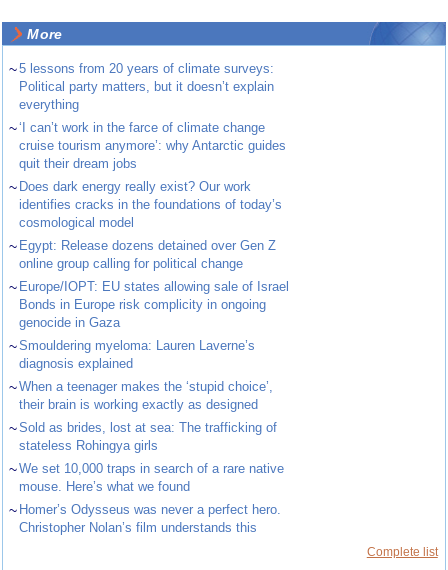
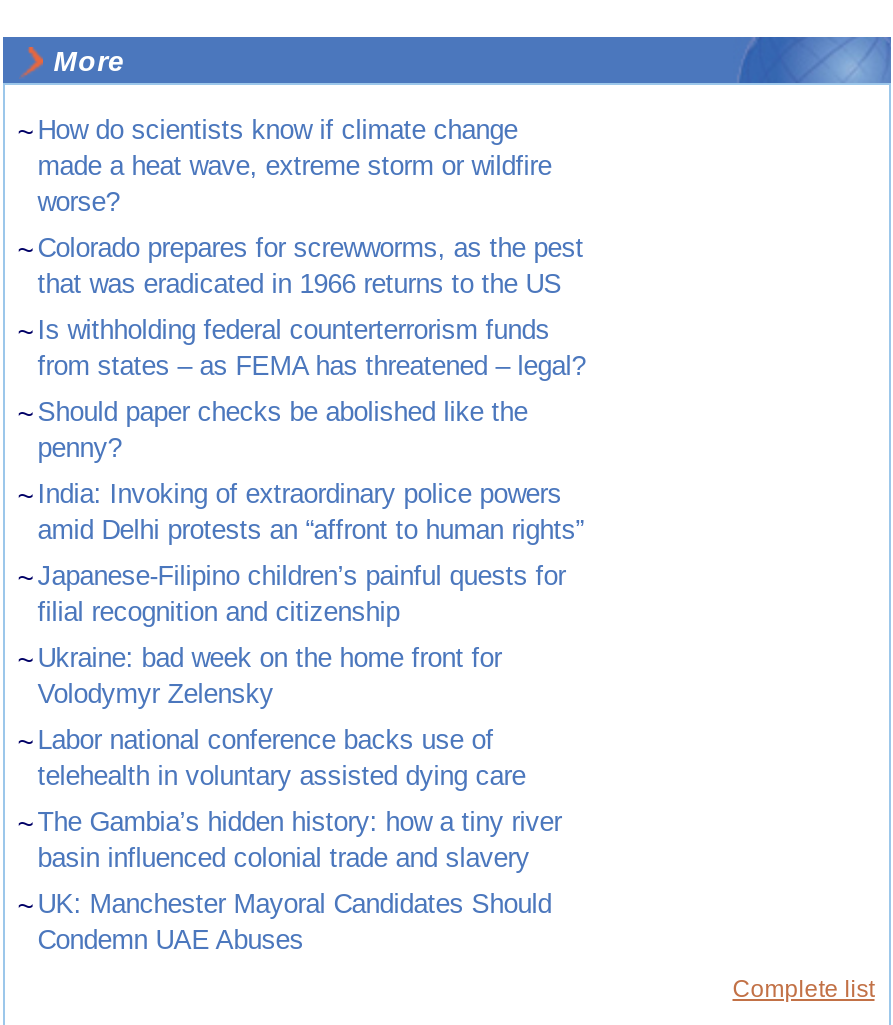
[9,61,274,112] ~ 5 lessons from 20 years of climate surveys: | Political party matters, but it doesn’t explain | everything -> [17,116,551,218] ~ How do scientists know if climate change | made a heat wave, extreme storm or wildfire | worse?
[9,120,286,171] ~ ‘I can’t work in the farce of climate change | cruise tourism anymore’: why Antarctic guides | quit their dream jobs -> [17,234,583,300] ~ Colorado prepares for screwworms, as the pest | that was eradicated in 1966 returns to the US
[9,179,282,230] ~ Does dark energy really exist? Our work | identifies cracks in the foundations of today’s | cosmological model -> [17,316,585,382] ~ Is withholding federal counterterrorism funds | from states – as FEMA has threatened – legal?
[9,238,276,271] ~ Egypt: Release dozens detained over Gen Z | online group calling for political change -> [17,398,527,464] ~ Should paper checks be abolished like the | penny?
[9,279,289,330] ~ Europe/IOPT: EU states allowing sale of Israel | Bonds in Europe risk complicity in ongoing | genocide in Gaza -> [17,480,583,546] ~ India: Invoking of extraordinary police powers | amid Delhi protests an “affront to human rights”
[9,338,255,371] ~ Smouldering myeloma: Lauren Laverne’s | diagnosis explained -> [17,562,565,628] ~ Japanese-Filipino children’s painful quests for | filial recognition and citizenship
[9,379,273,412] ~ When a teenager makes the ‘stupid choice’, | their brain is working exactly as designed -> [17,644,501,710] ~ Ukraine: bad week on the home front for | Volodymyr Zelensky
[9,420,277,453] ~ Sold as brides, lost at sea: The trafficking of | stateless Rohingya girls -> [17,726,525,792] ~ Labor national conference backs use of | telehealth in voluntary assisted dying care
[9,461,284,494] ~ We set 10,000 traps in search of a rare native | mouse. Here’s what we found -> [17,808,561,874] ~ The Gambia’s hidden history: how a tiny river | basin influenced colonial trade and slavery
[9,502,281,535] ~ Homer’s Odysseus was never a perfect hero. | Christopher Nolan’s film understands this -> [17,890,551,956] ~ UK: Manchester Mayoral Candidates Should | Condemn UAE Abuses

